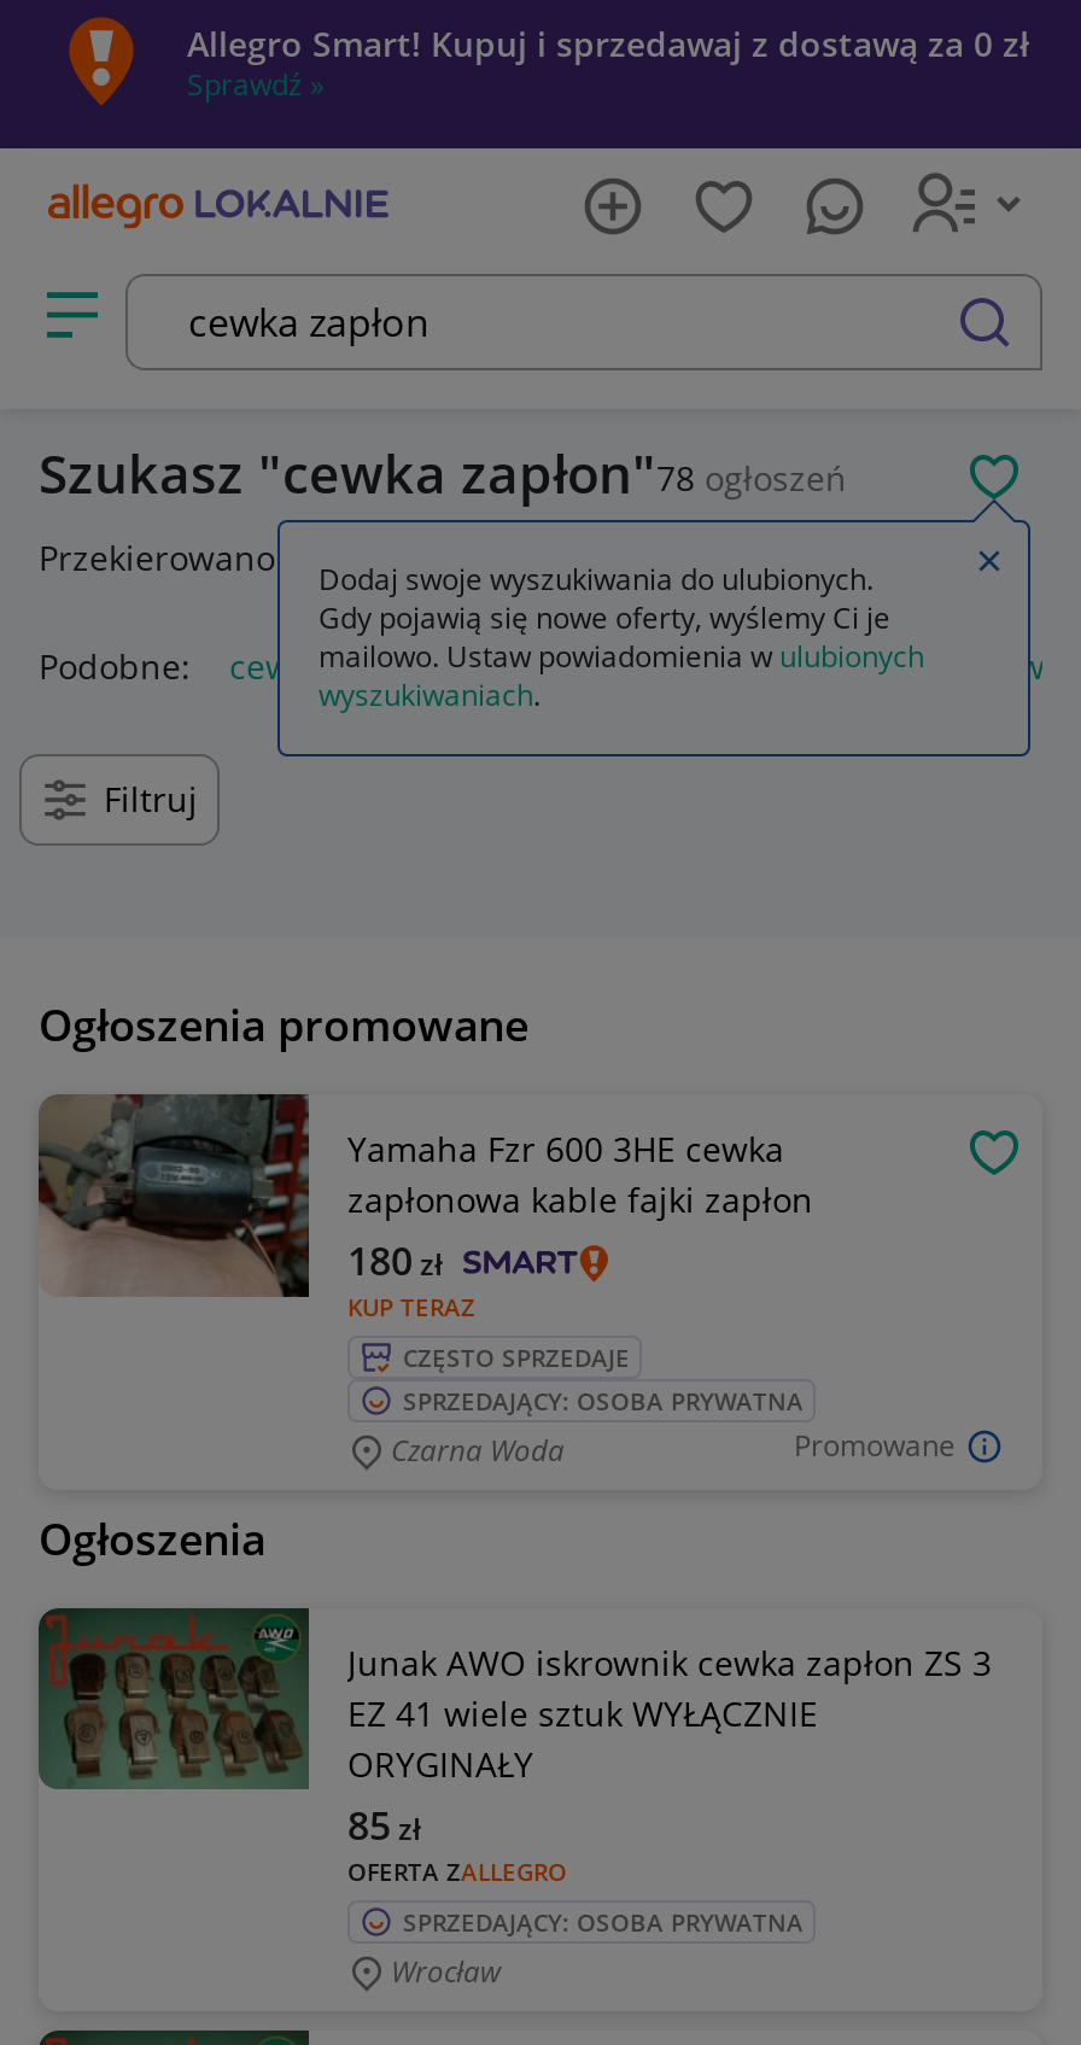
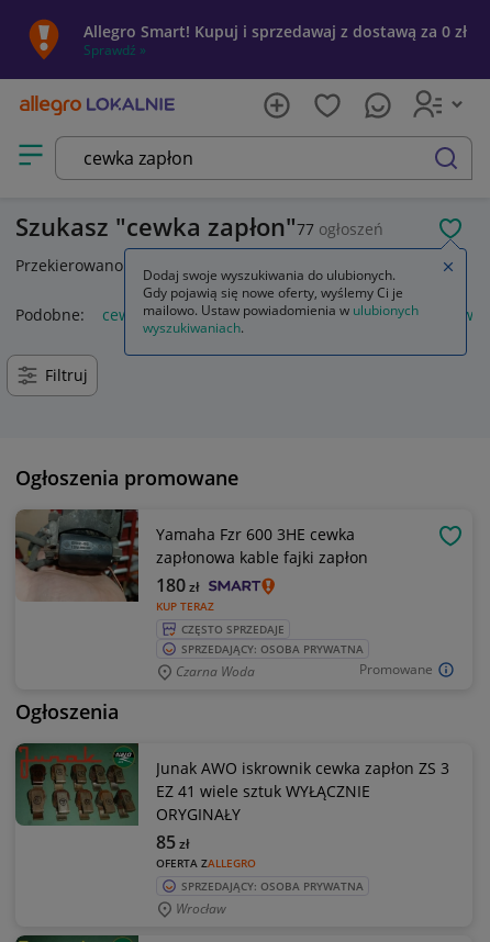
[39,436,847,508] Szukasz cewka zapłon 78 ogłoszeń -> [15,210,383,243] Szukasz cewka zapłon 77 ogłoszeń

